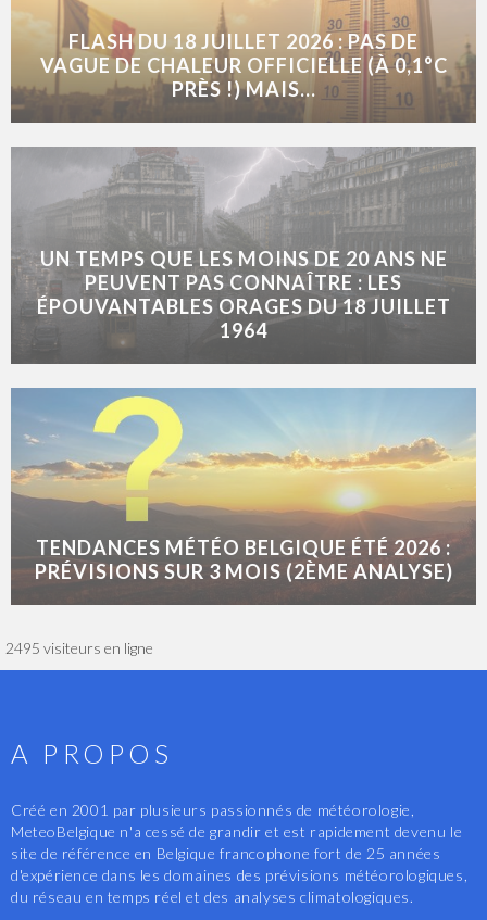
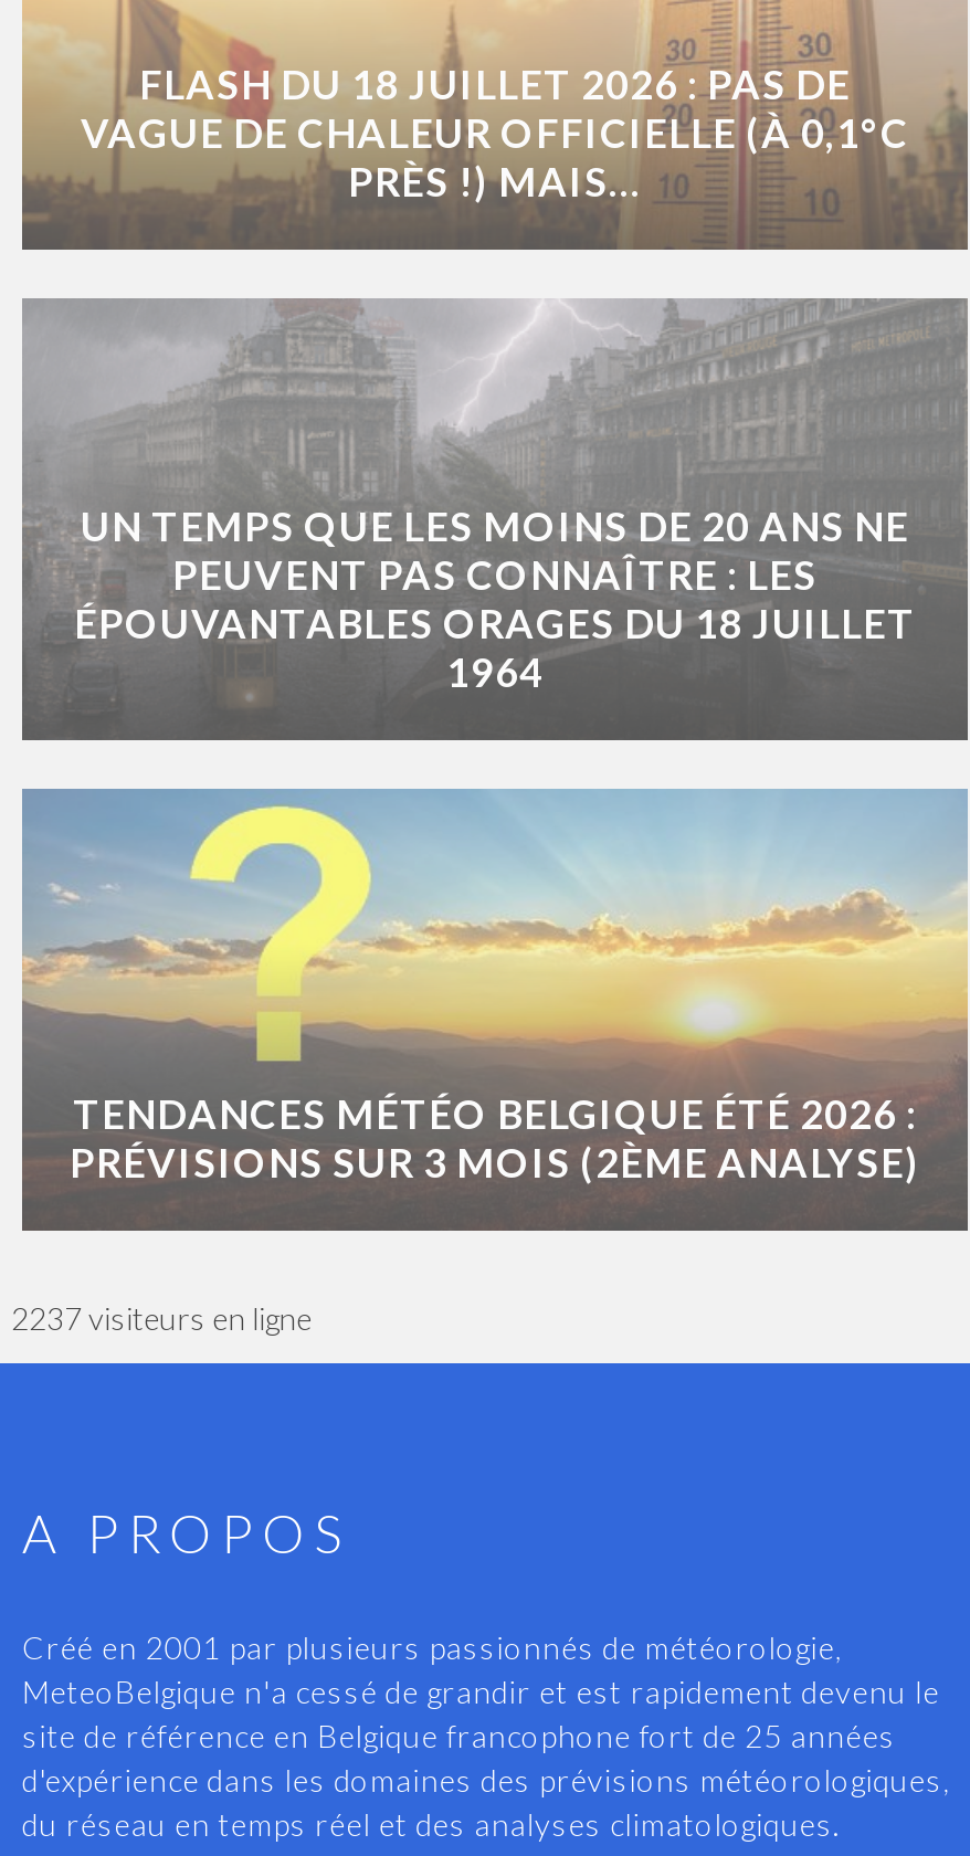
[5,639,153,657] 2495 visiteurs en ligne -> [11,1300,312,1337] 2237 visiteurs en ligne

